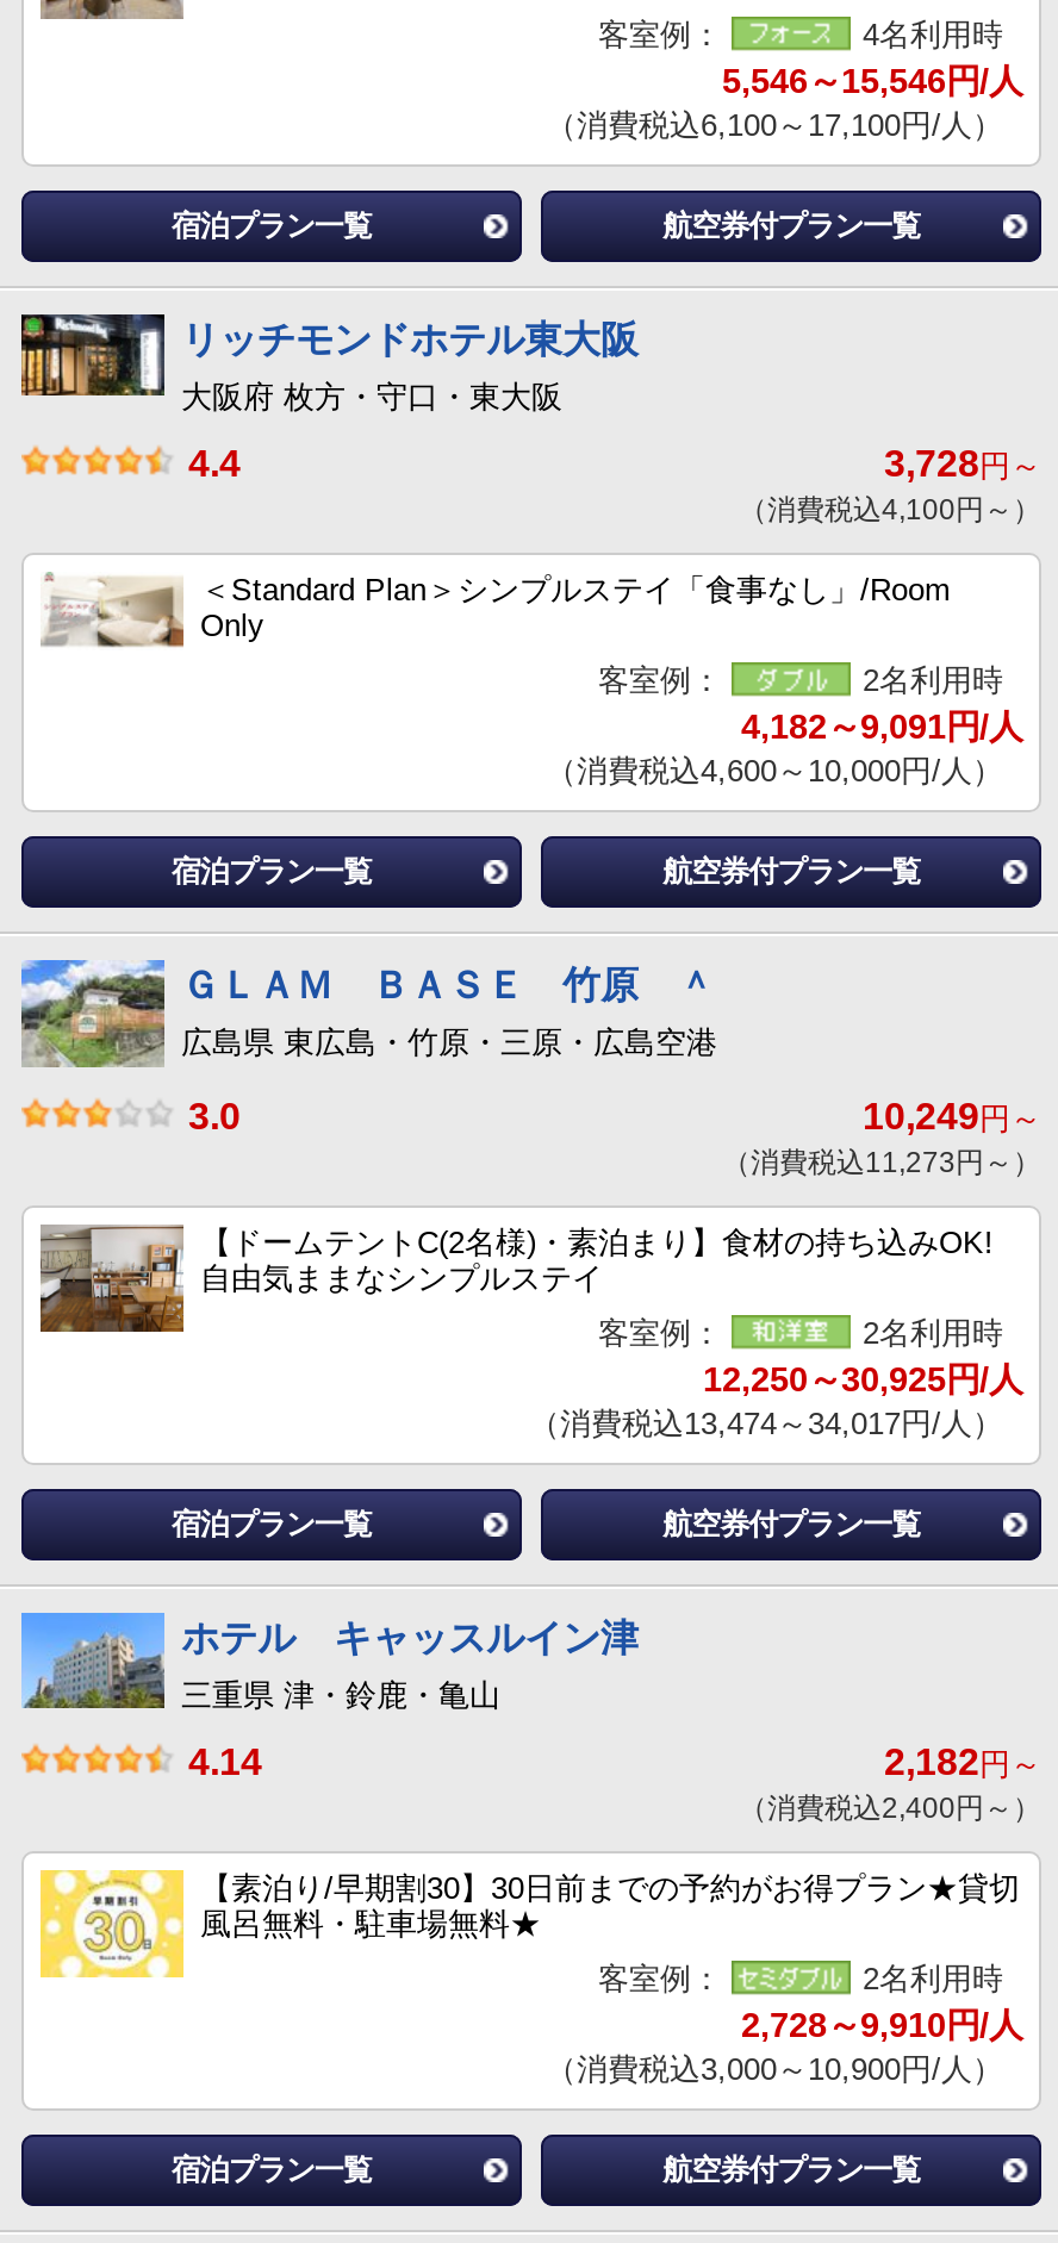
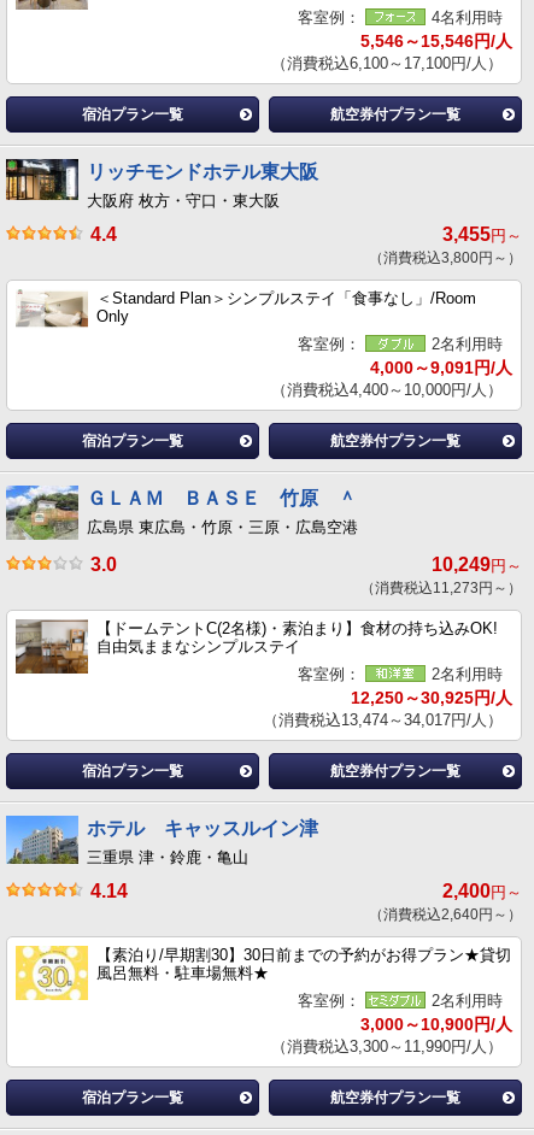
[884,442,1041,483] 3,728円～ -> [442,224,522,244] 3,455円～
[739,492,1041,526] （消費税込4,100円～） -> [369,249,522,266] （消費税込3,800円～）
[741,707,1022,745] 4,182～9,091円/人 -> [370,357,512,377] 4,000～9,091円/人
[546,752,1003,788] （消費税込4,600～10,000円/人） -> [271,380,503,398] （消費税込4,400～10,000円/人）
[884,1742,1041,1782] 2,182円～ -> [442,881,522,901] 2,400円～
[739,1792,1041,1825] （消費税込2,400円～） -> [369,906,522,923] （消費税込2,640円～）
[741,2006,1022,2044] 2,728～9,910円/人 -> [360,1015,512,1034] 3,000～10,900円/人
[546,2051,1003,2087] （消費税込3,000～10,900円/人） -> [271,1037,503,1055] （消費税込3,300～11,990円/人）

